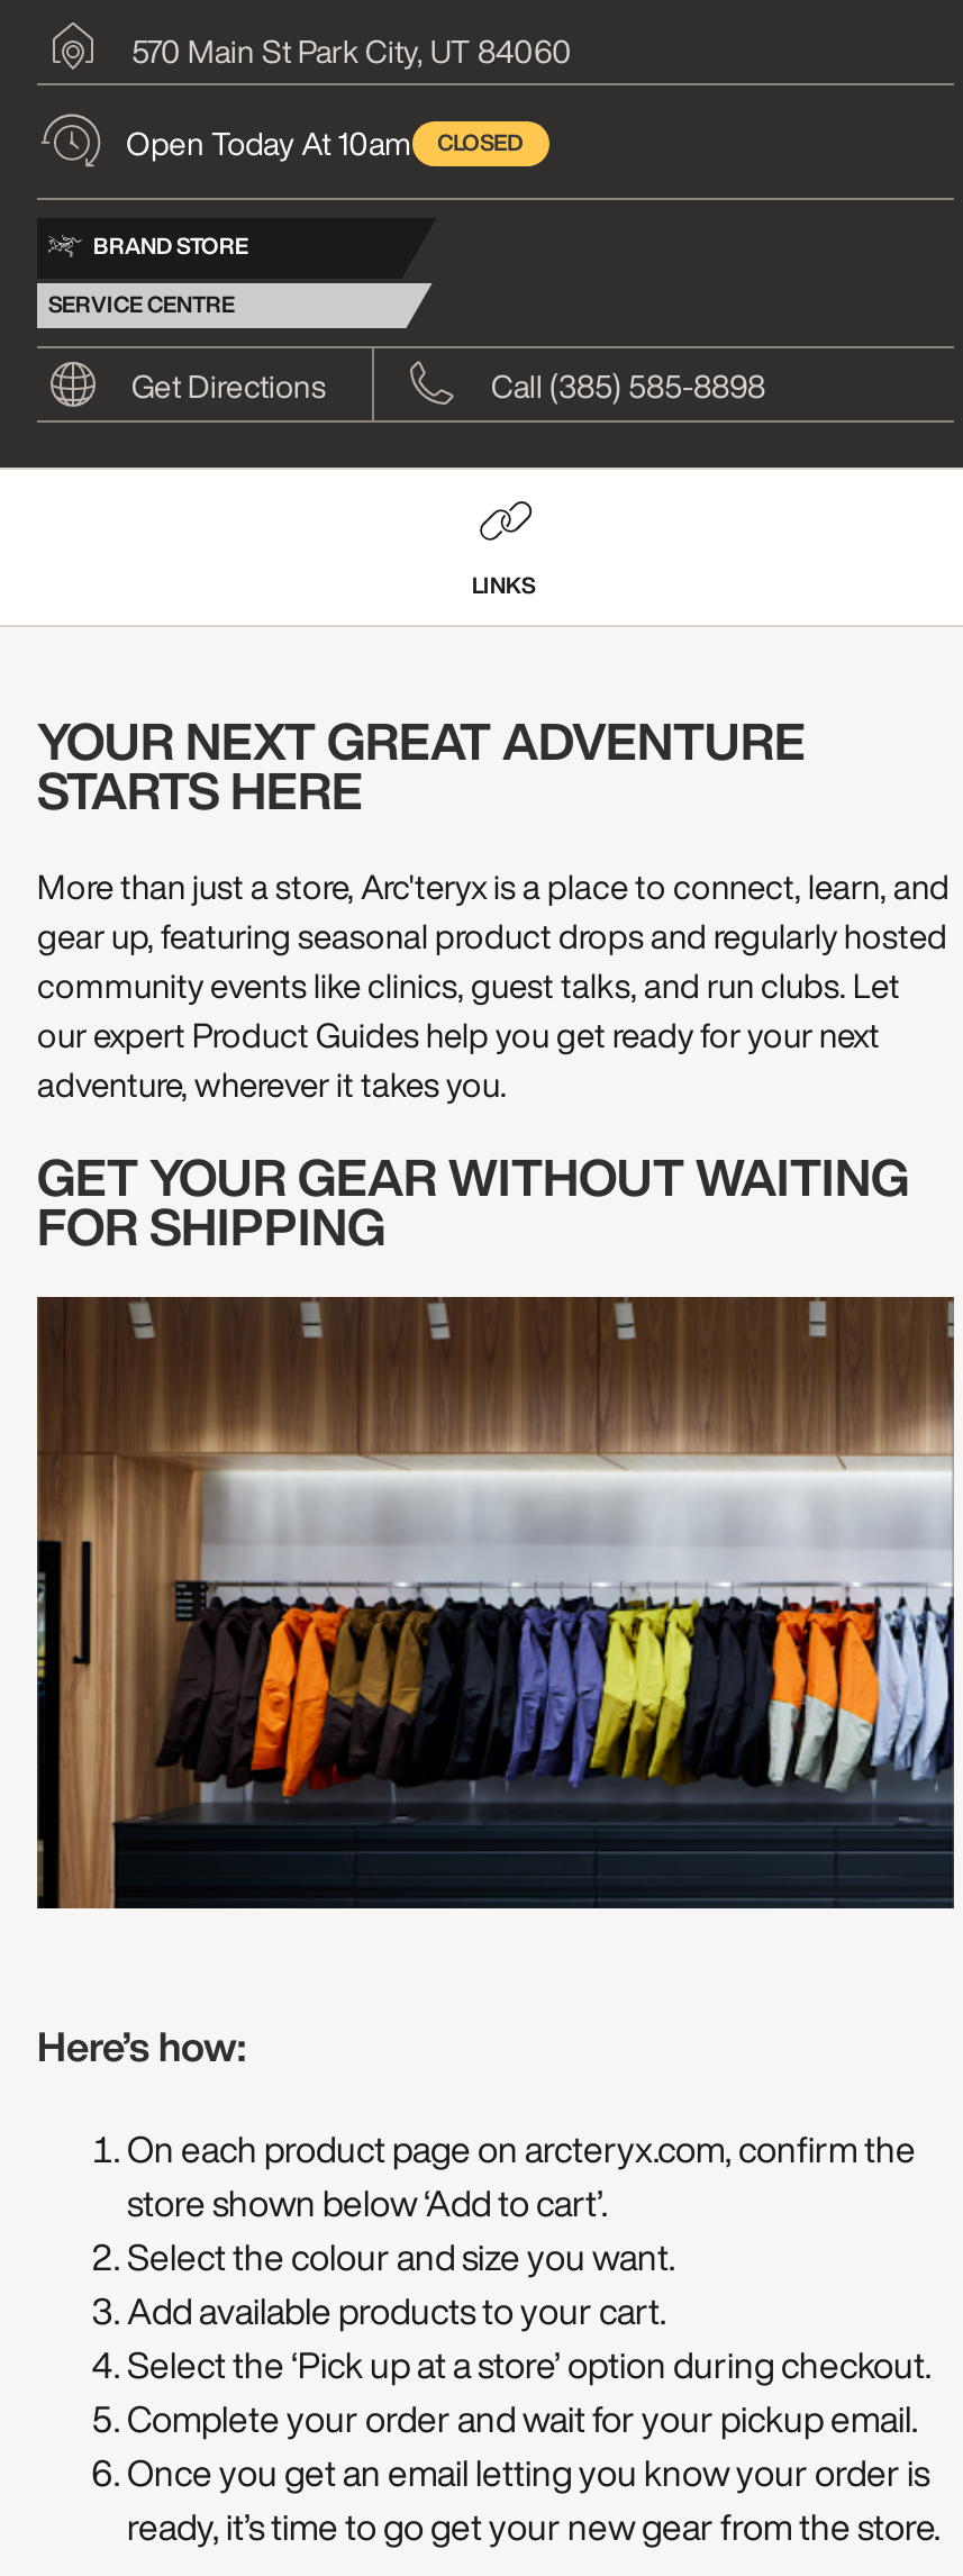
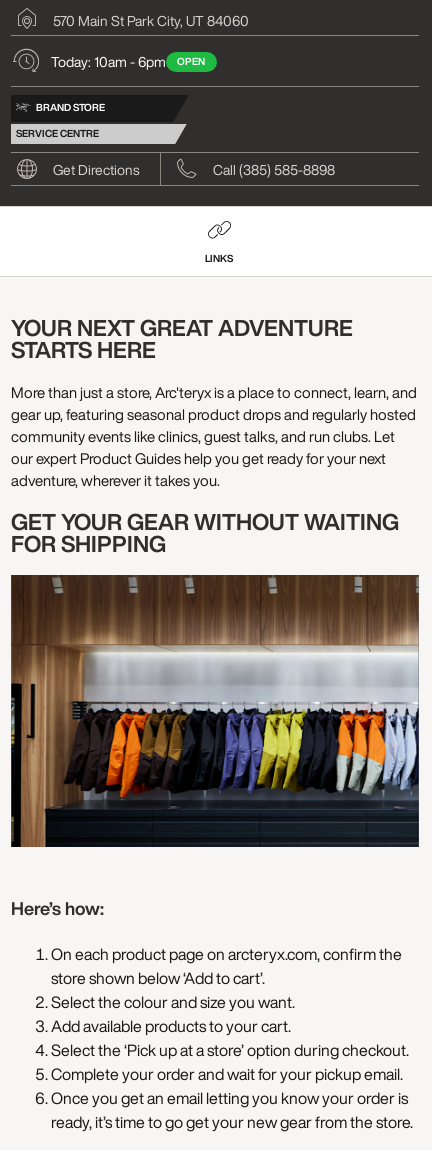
[126,119,523,166] Open Today At 10am | CLOSED -> [51,51,205,72] Today: 10am - 6pm | OPEN

